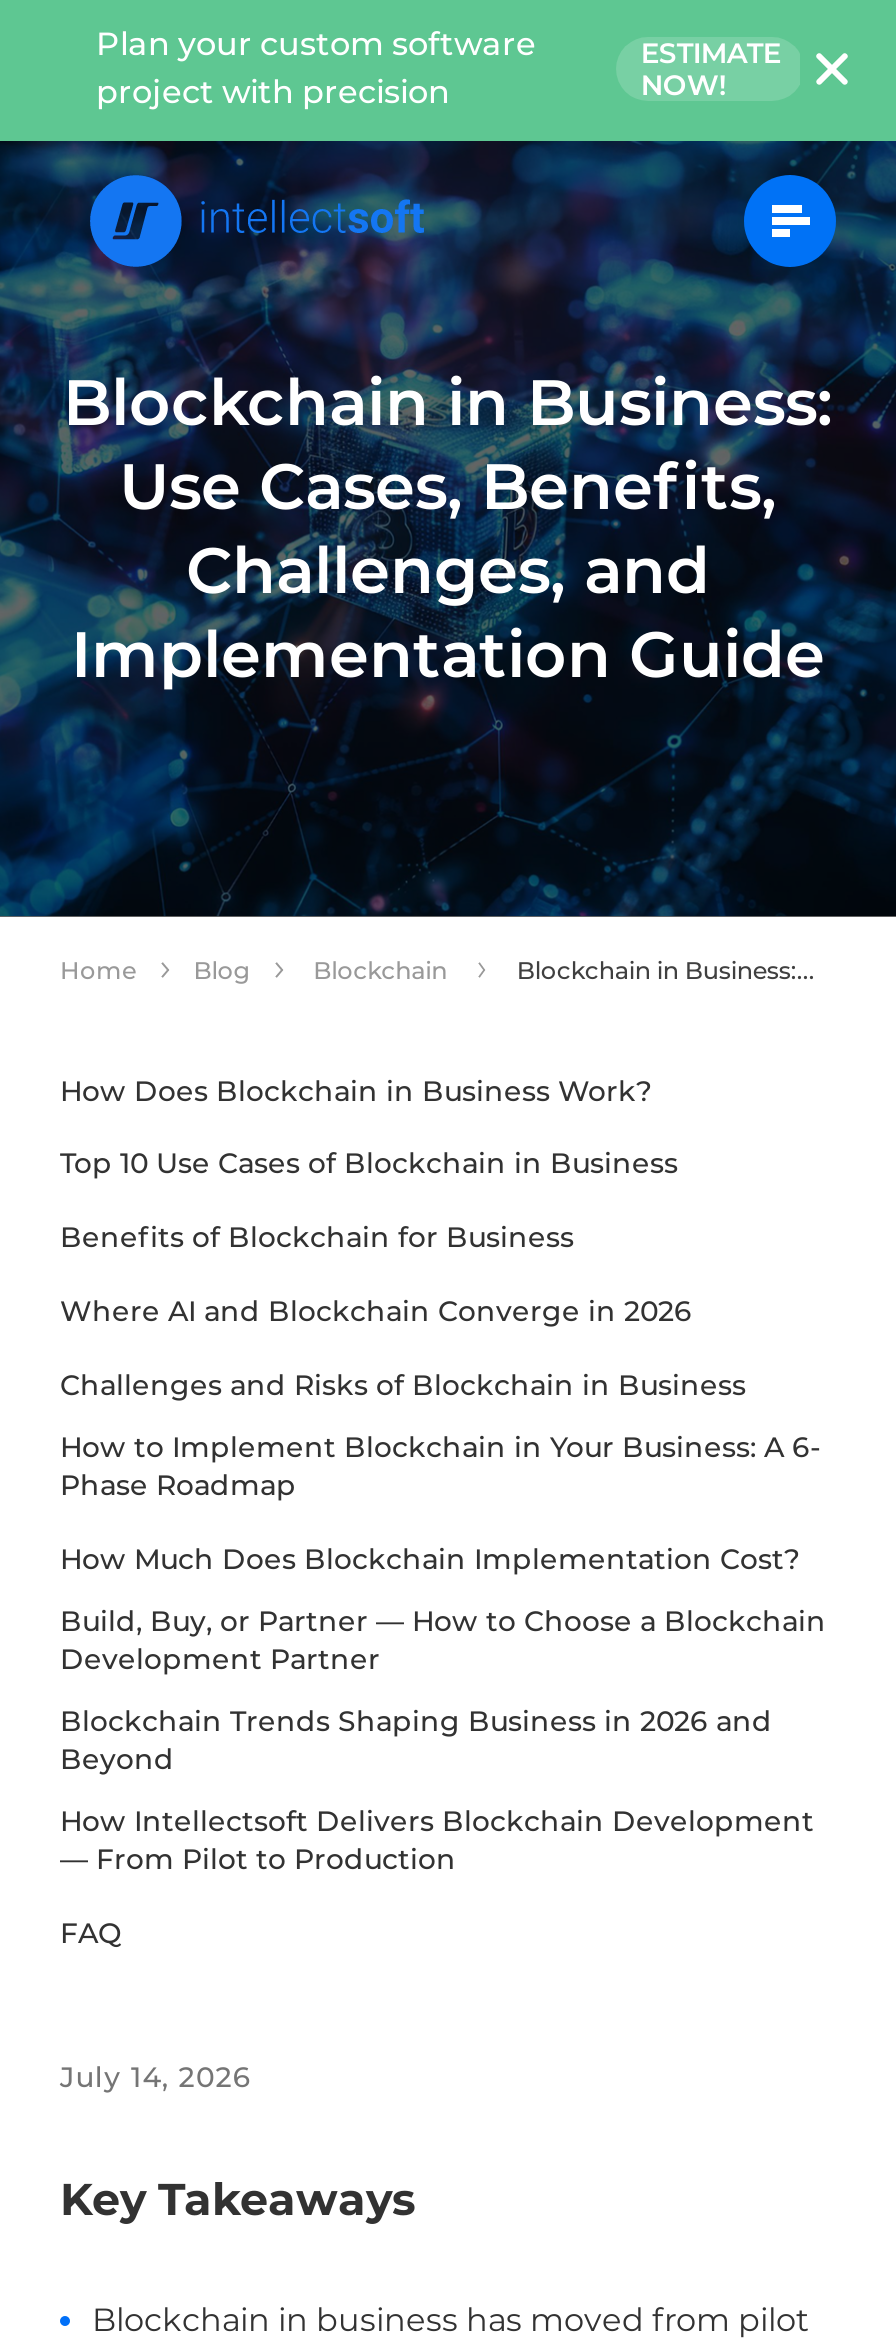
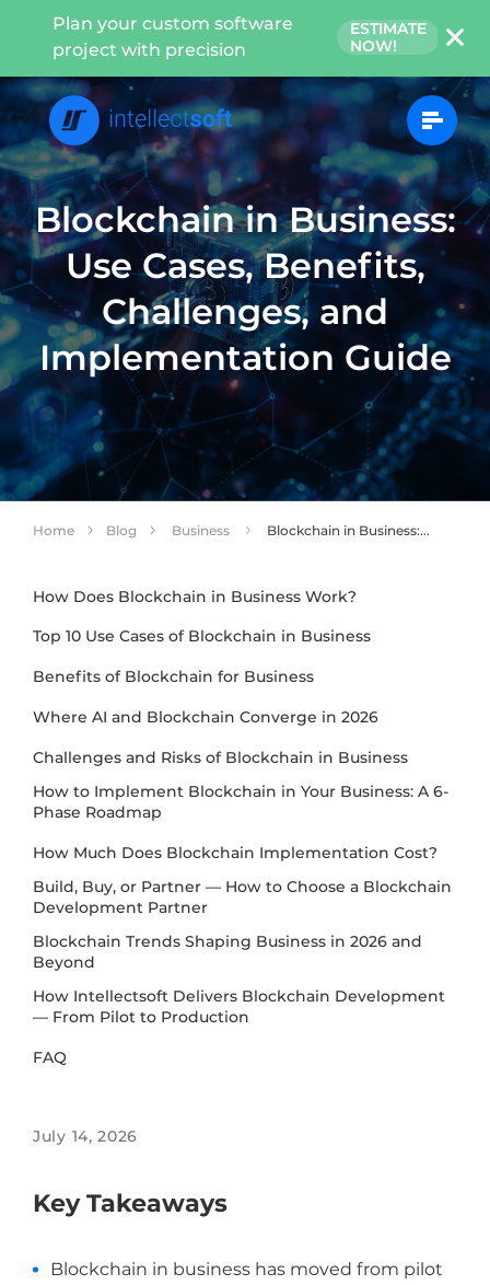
[313,955,453,985] Blockchain -> [171,522,233,538] Business

